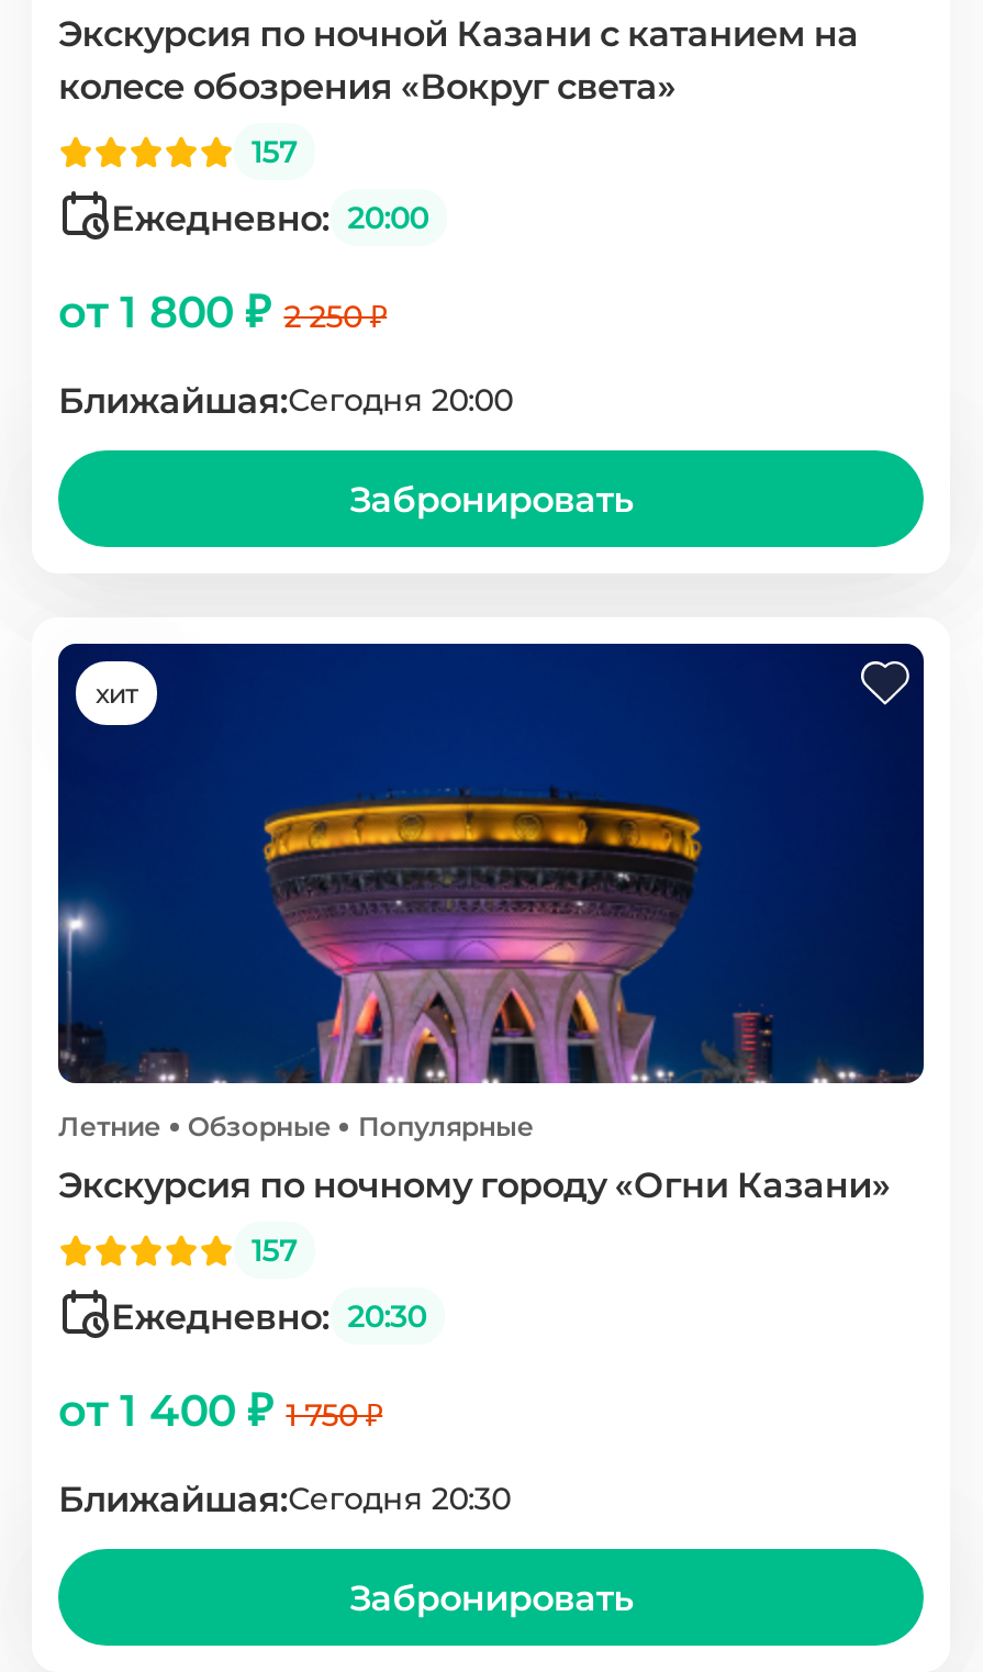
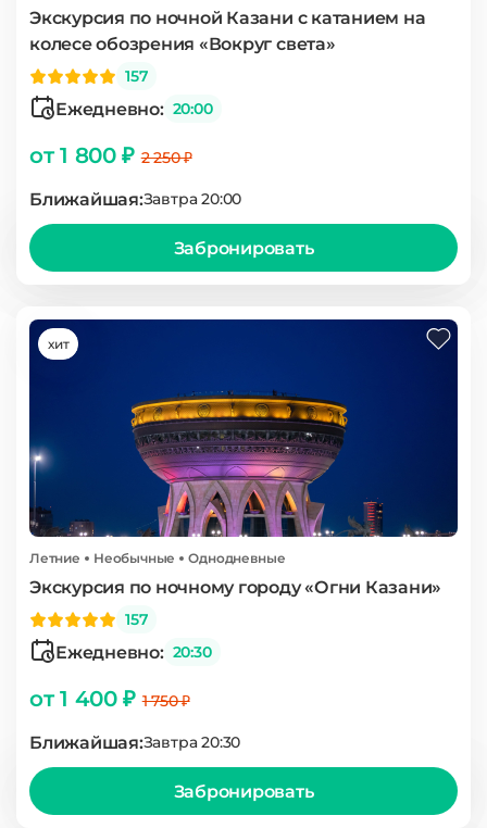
[58,379,513,421] Ближайшая:Сегодня 20:00 -> [29,189,241,209] Ближайшая:Завтра 20:00
[188,1110,534,1142] Обзорные | Популярные -> [93,550,285,566] Необычные | Однодневные
[58,1478,511,1519] Ближайшая:Сегодня 20:30 -> [29,732,240,752] Ближайшая:Завтра 20:30

